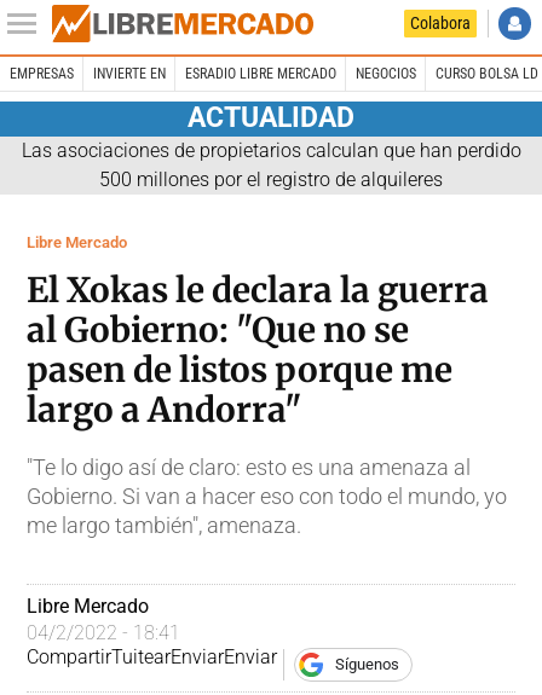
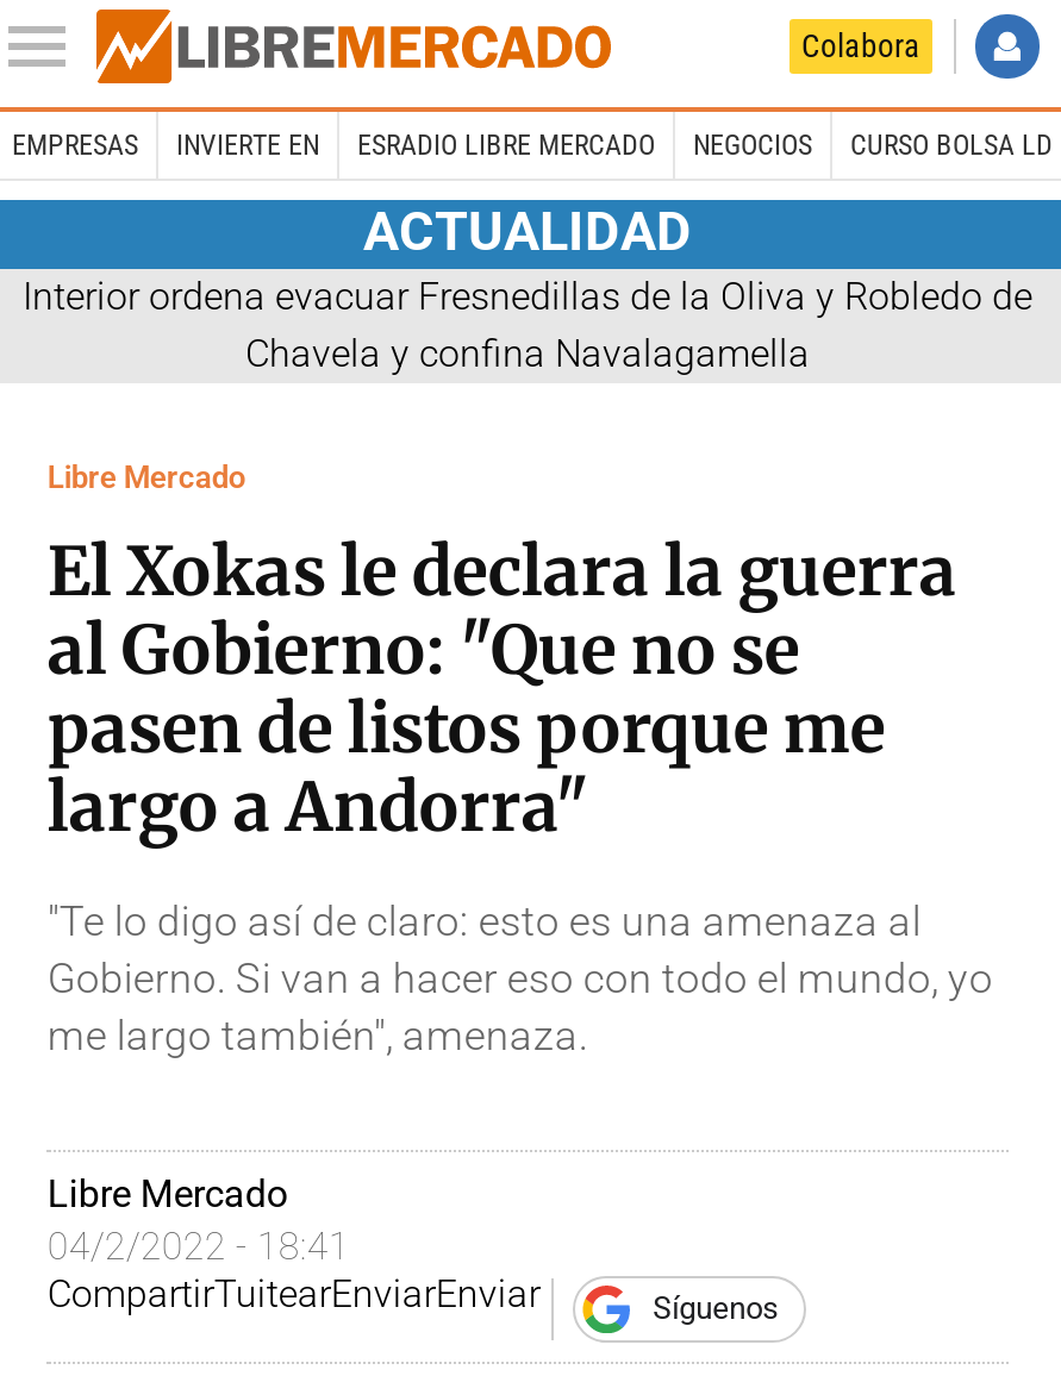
[21,139,521,190] Las asociaciones de propietarios calculan que han perdido | 500 millones por el registro de alquileres -> [23,273,1032,375] Interior ordena evacuar Fresnedillas de la Oliva y Robledo de | Chavela y confina Navalagamella

